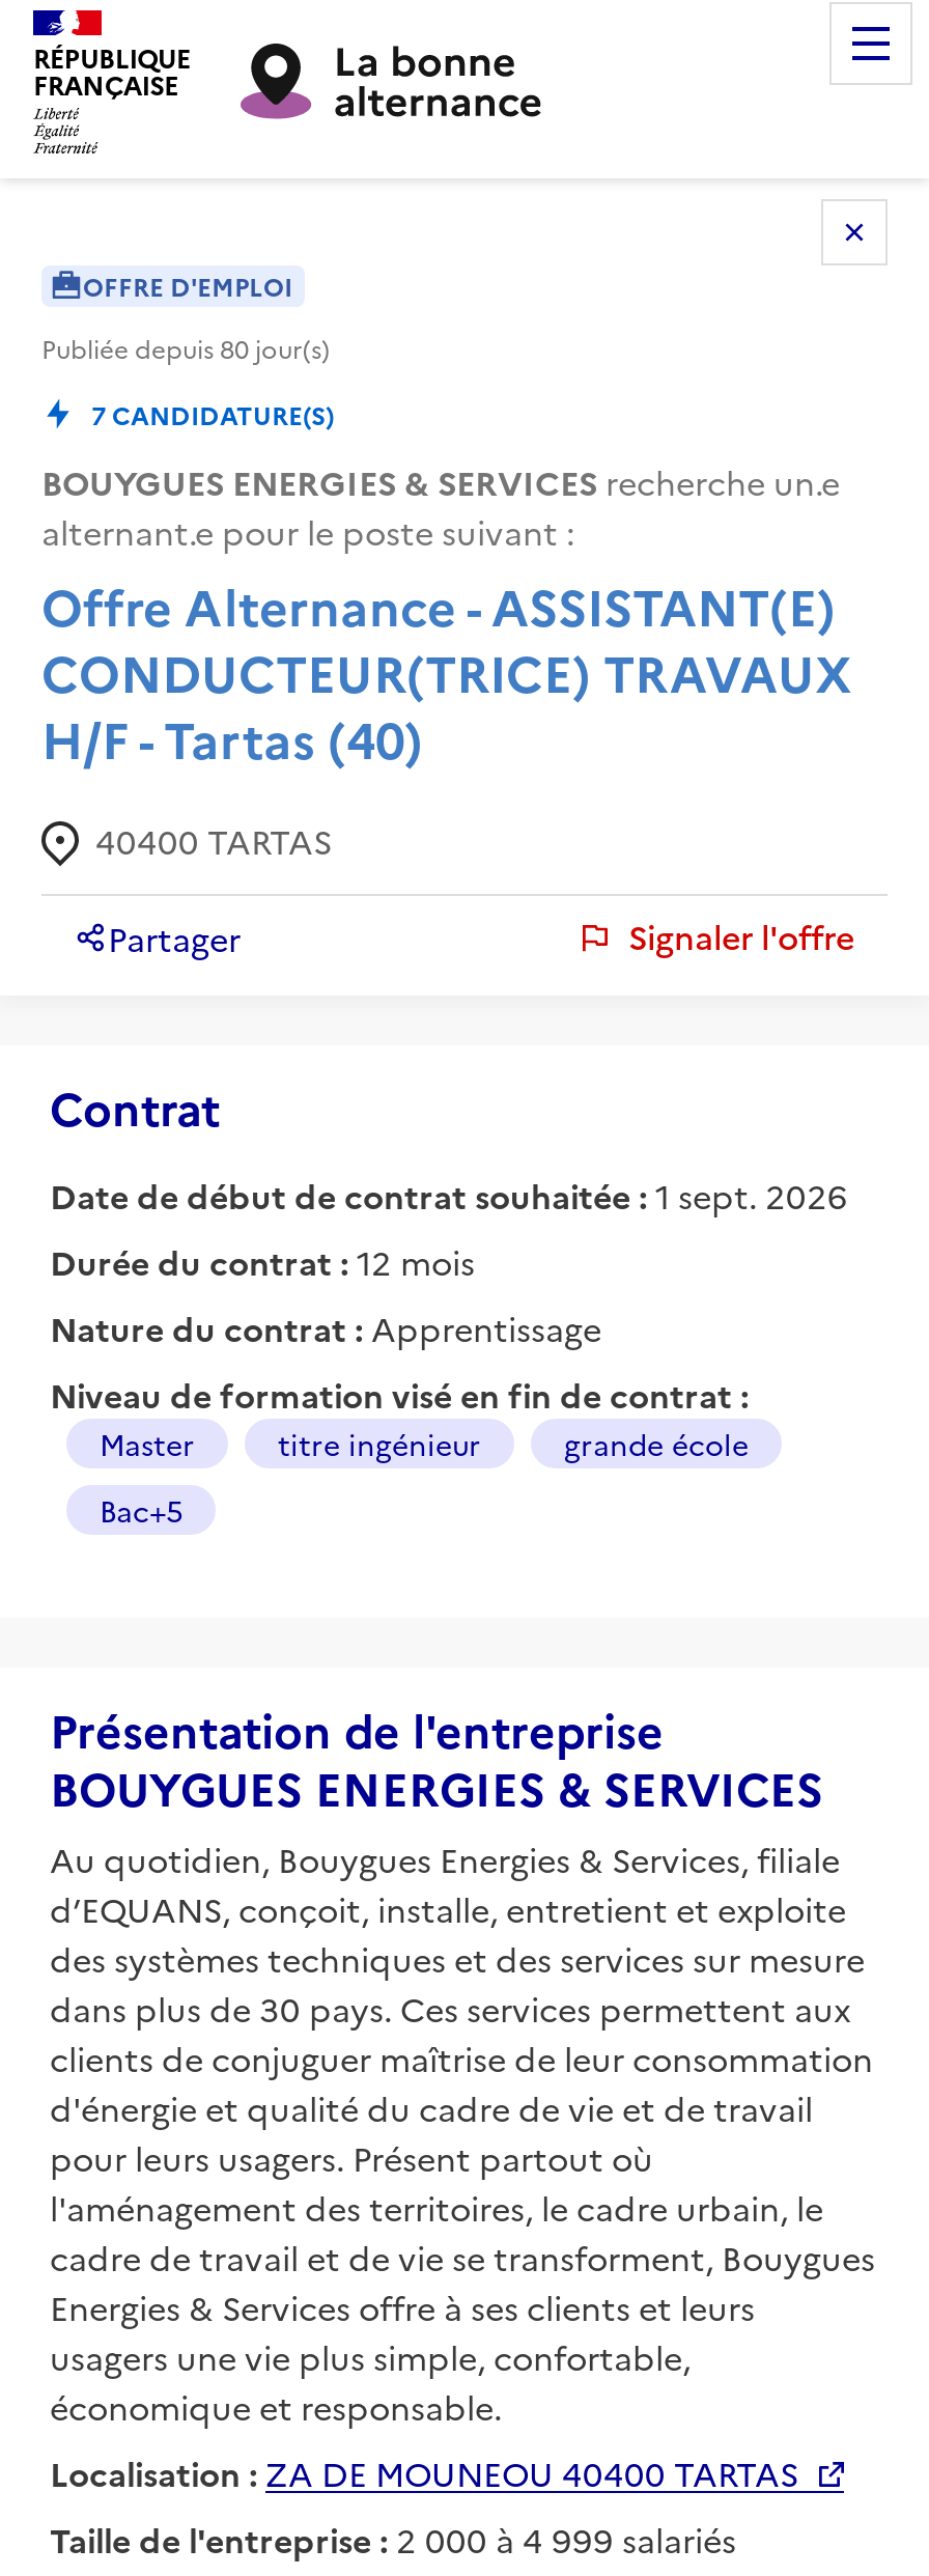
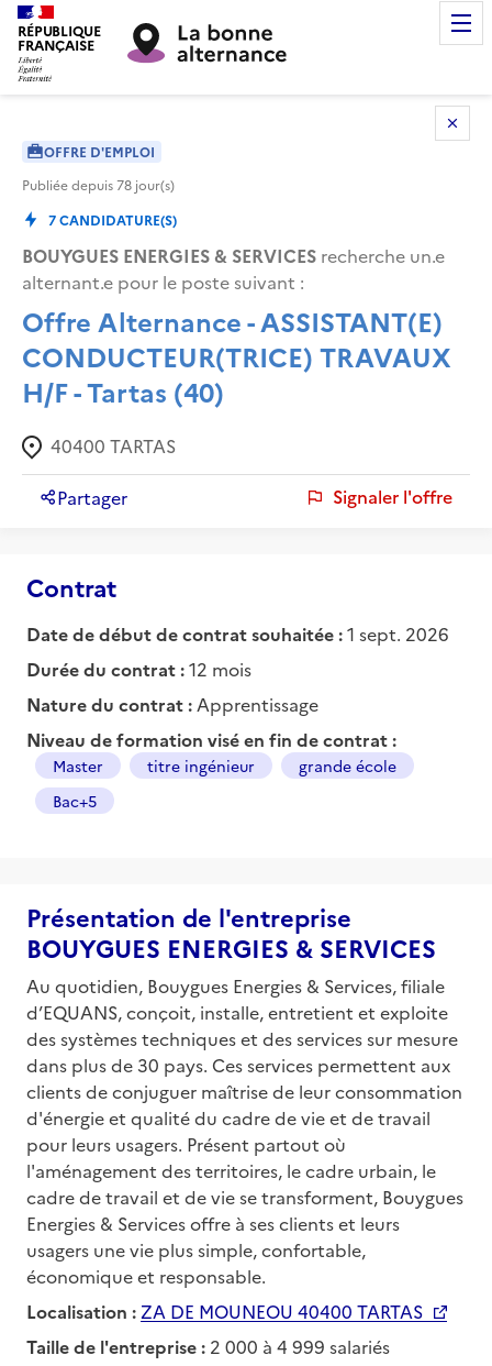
[41,329,330,364] Publiée depuis 80 jour(s) -> [22,174,175,193] Publiée depuis 78 jour(s)

